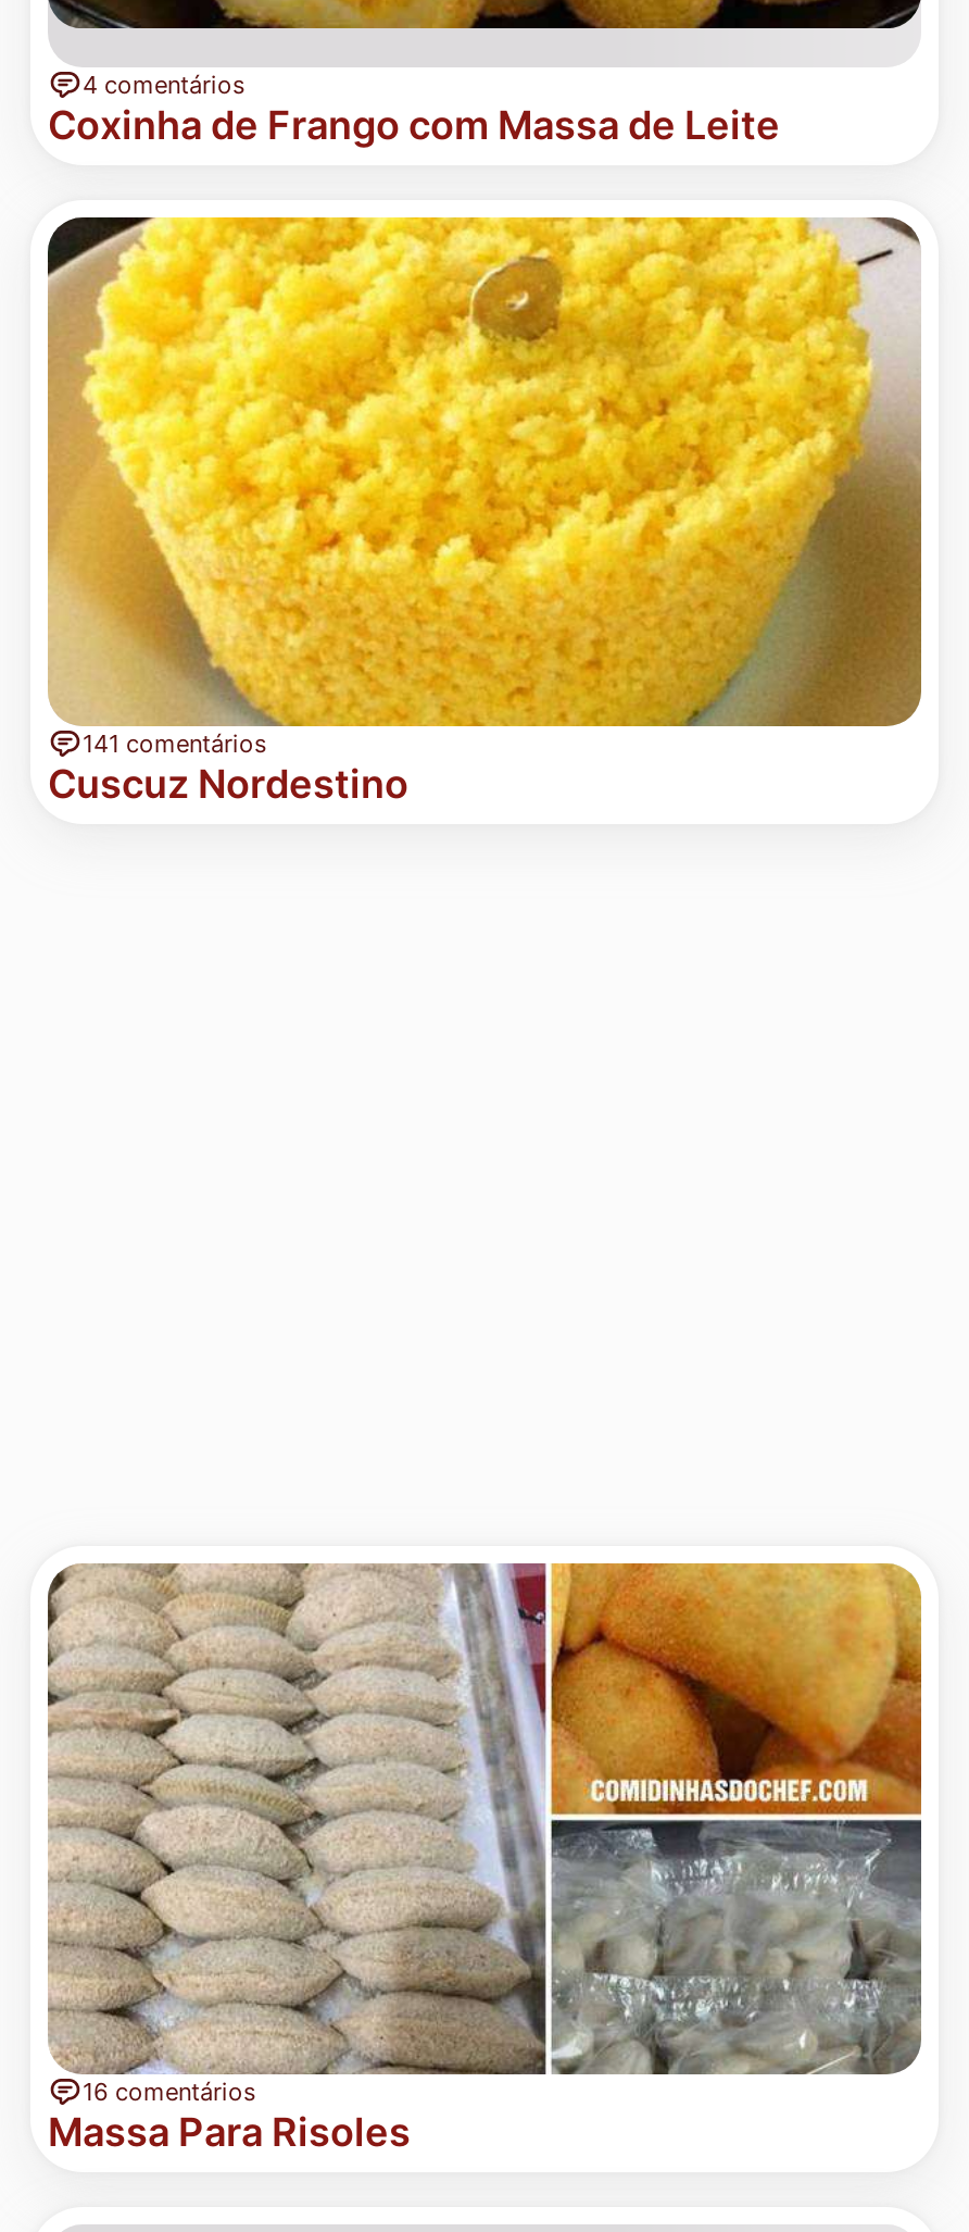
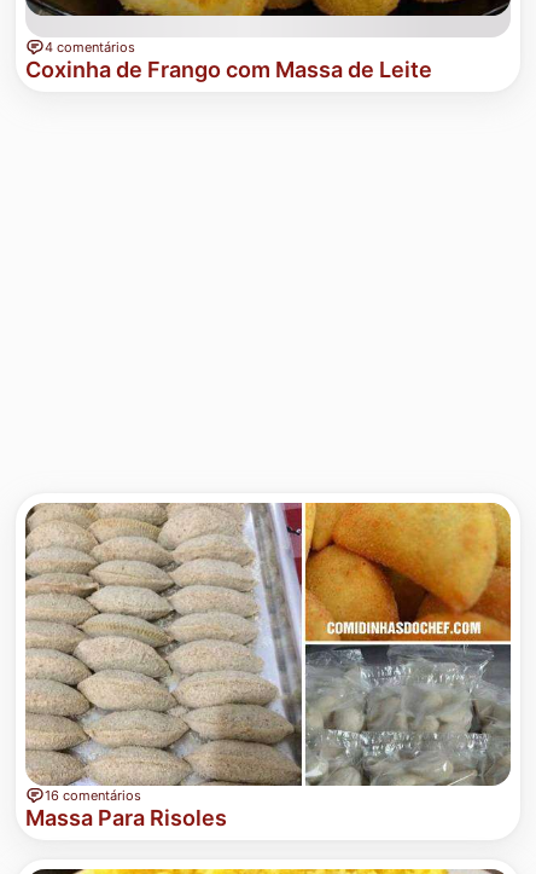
[46,215,923,807] [image] | 141 comentários | Cuscuz Nordestino -> none

